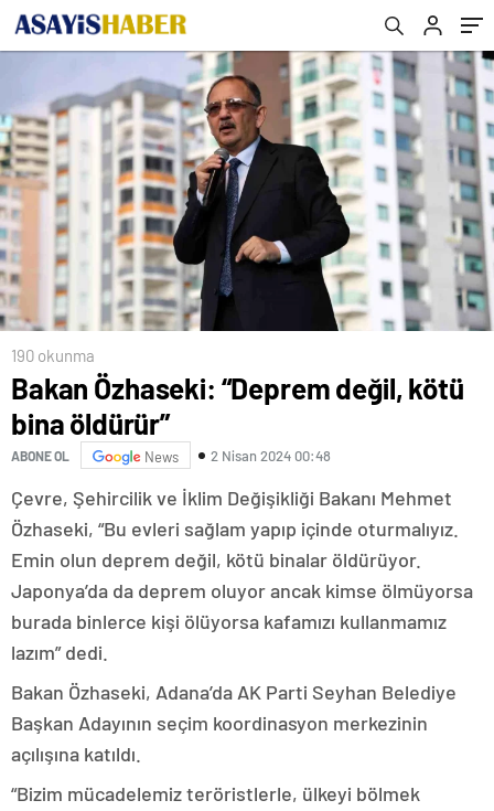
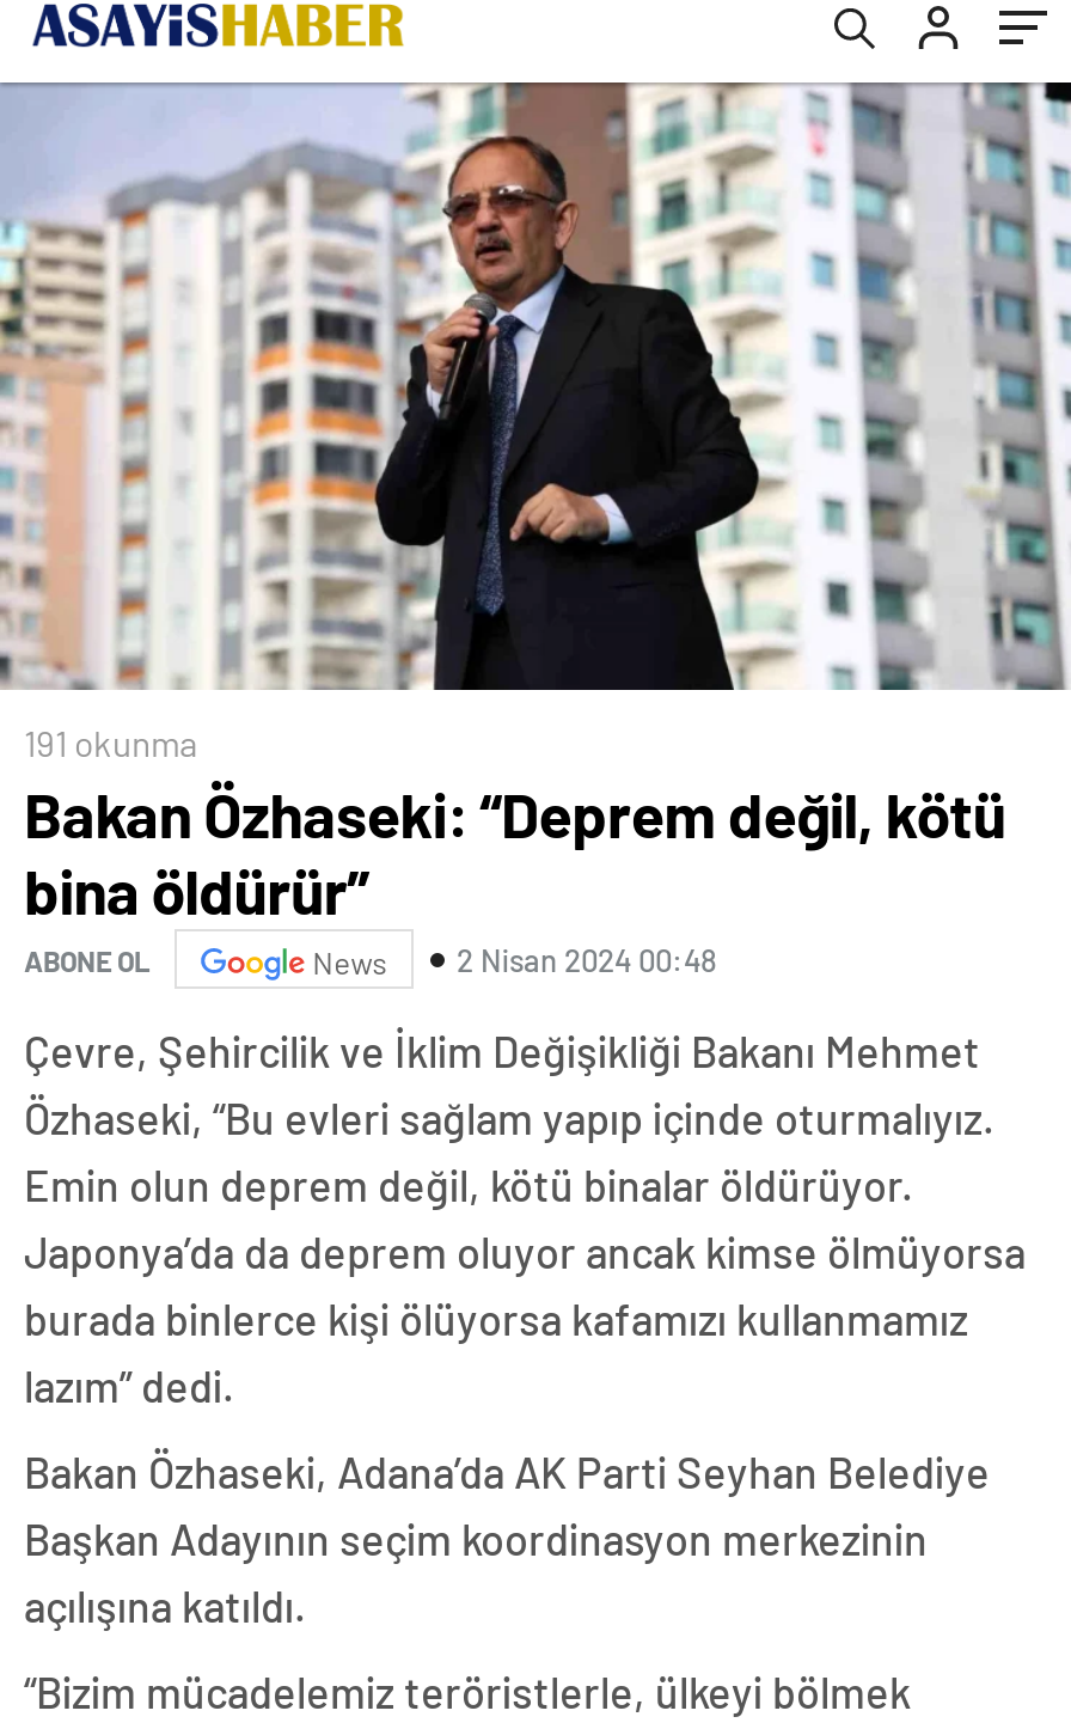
[11,346,95,366] 190 okunma -> [24,722,198,765] 191 okunma

